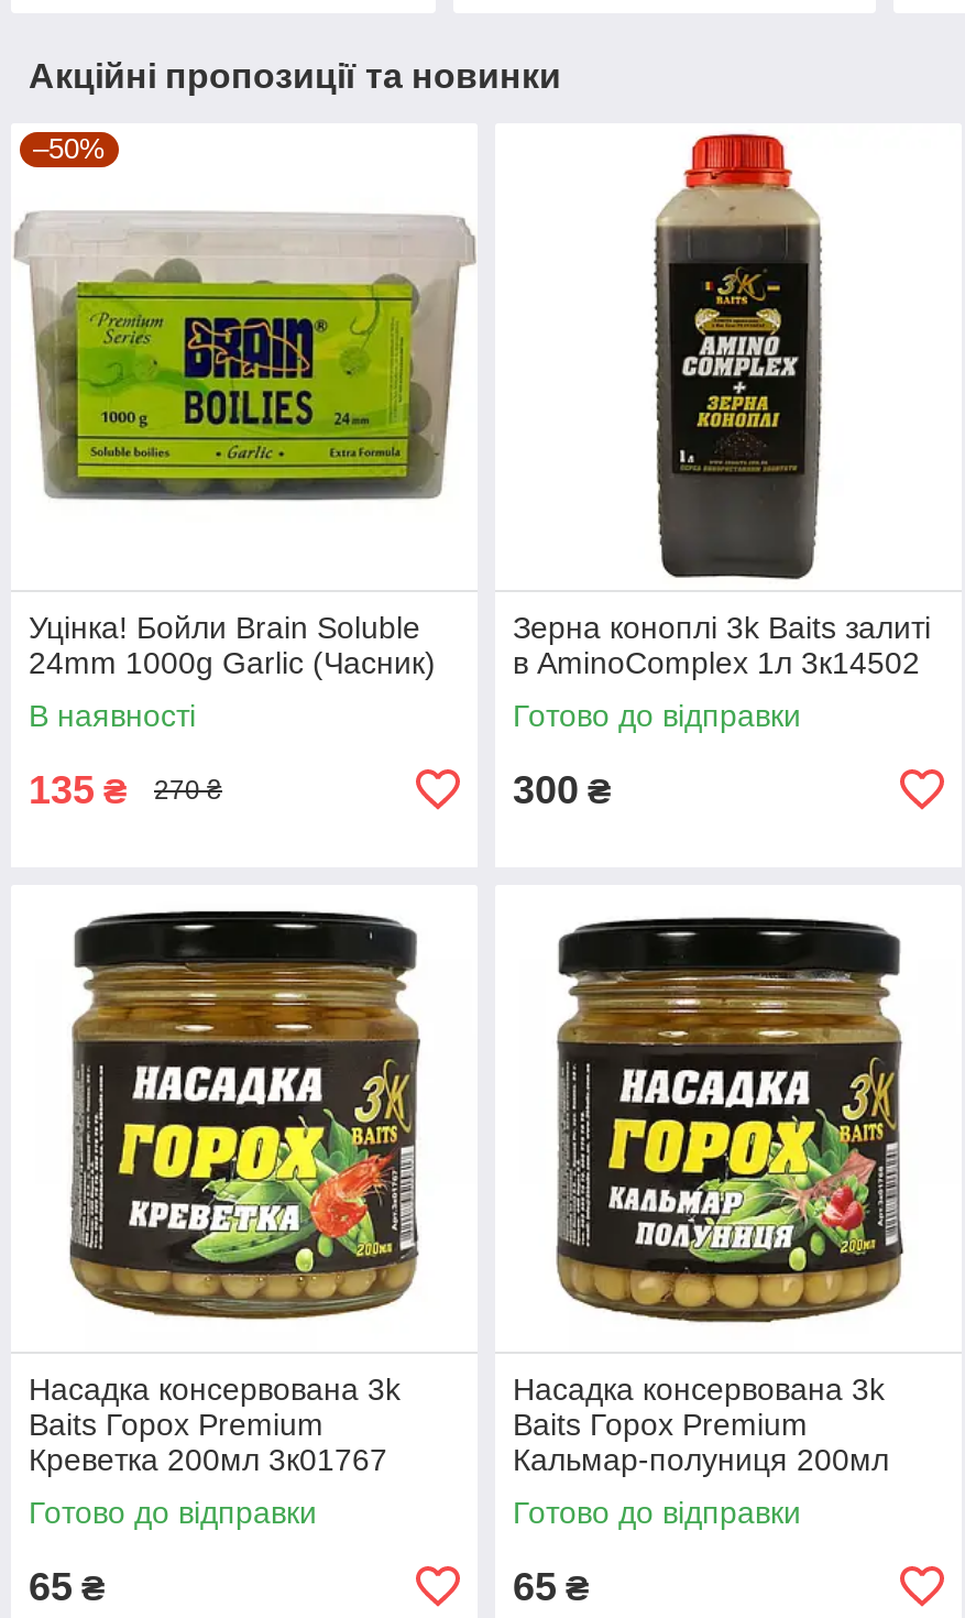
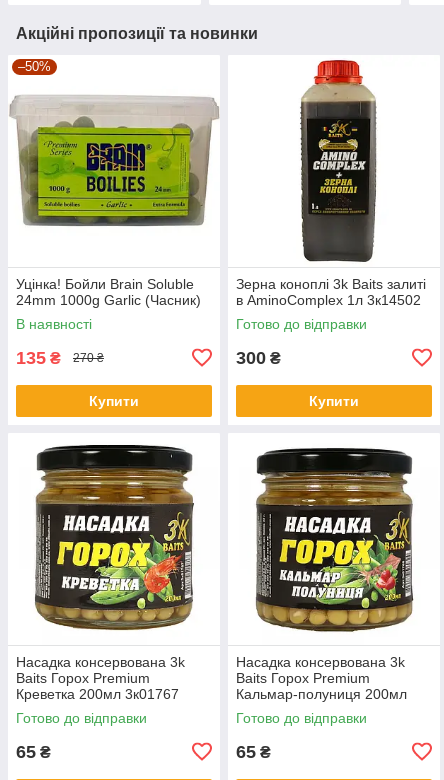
none -> [89,393,139,409] Купити
none -> [309,393,359,409] Купити

